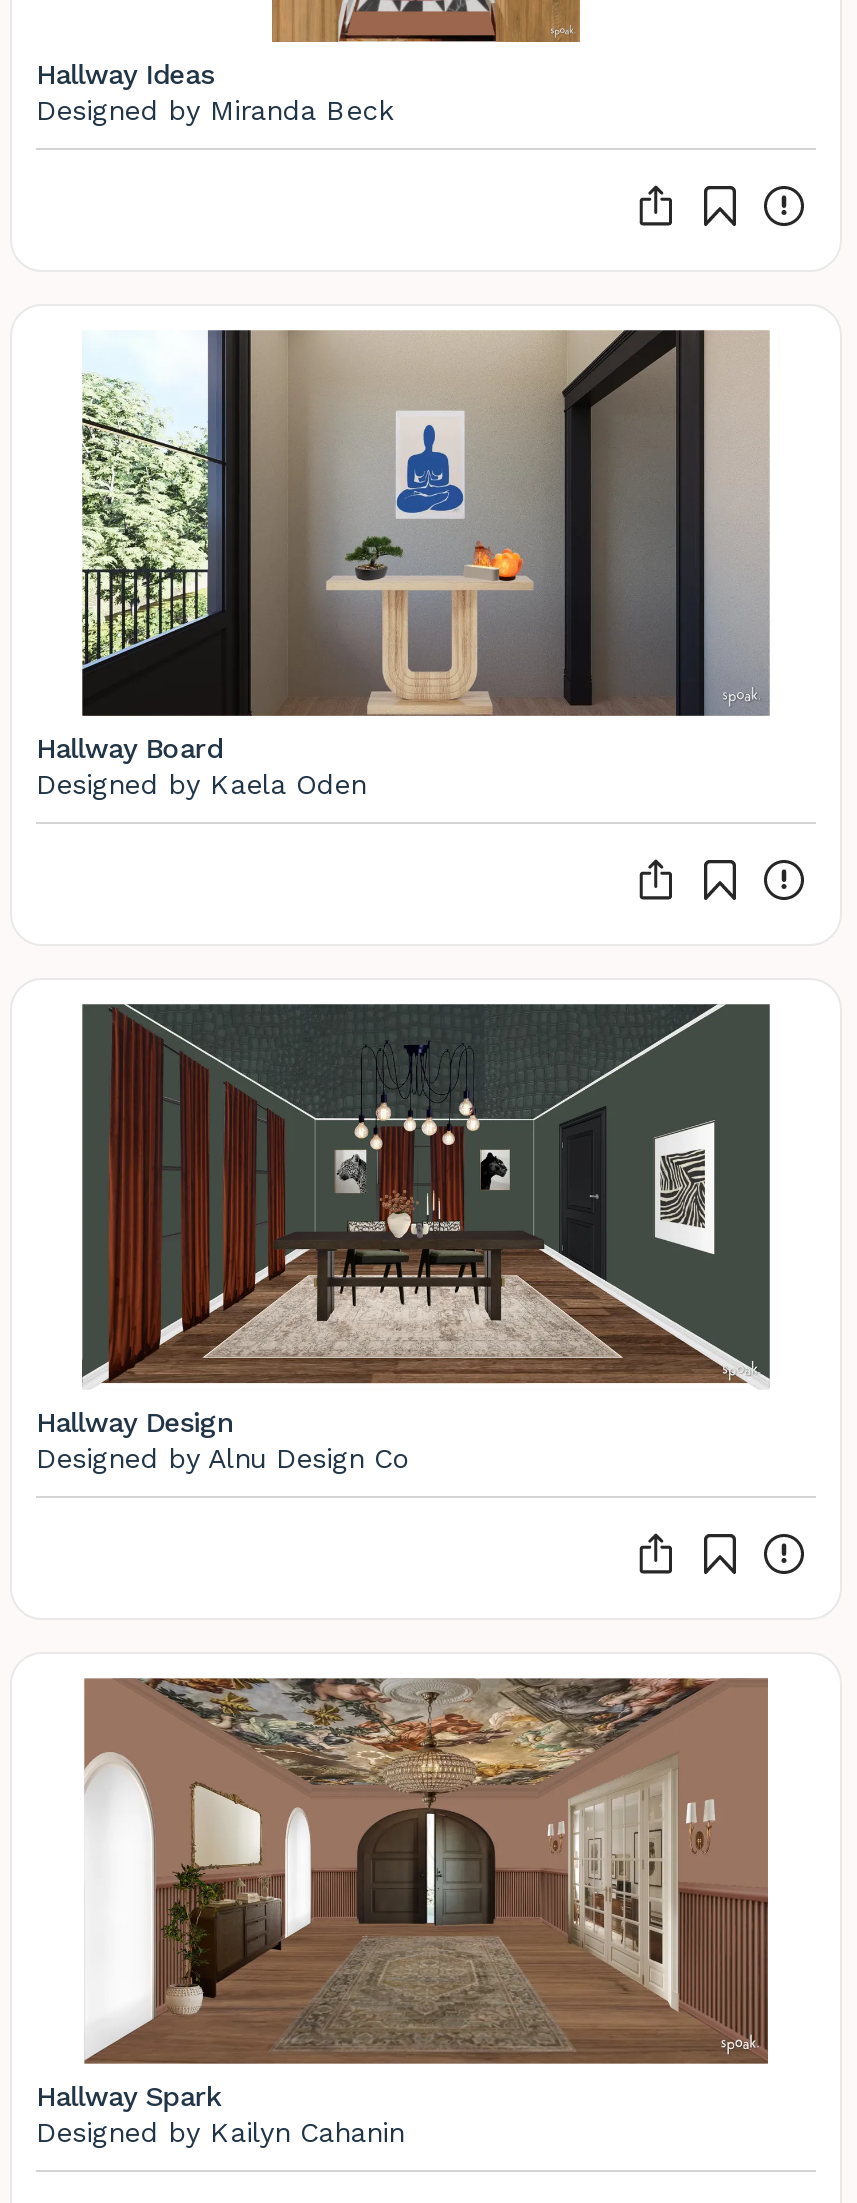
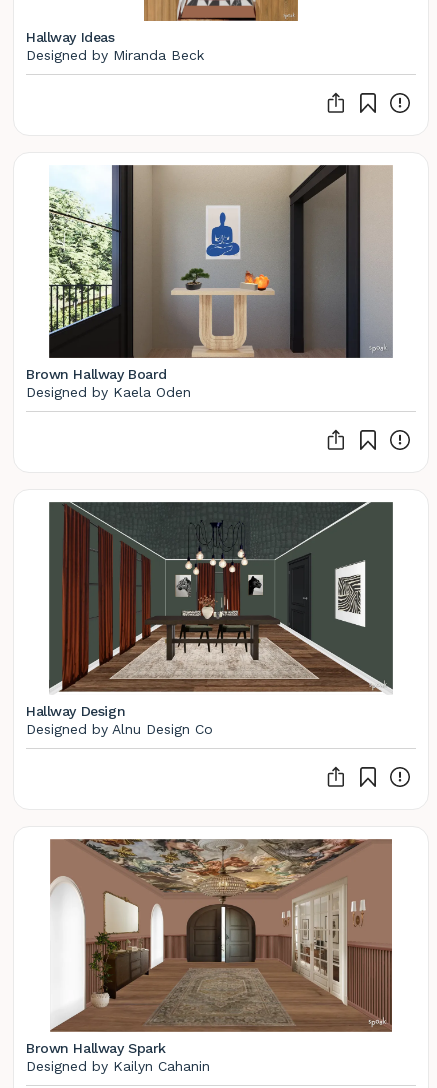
[36,732,223,764] Hallway Board -> [26,366,167,382] Brown Hallway Board
[36,2080,221,2112] Hallway Spark -> [26,1040,166,1056] Brown Hallway Spark

